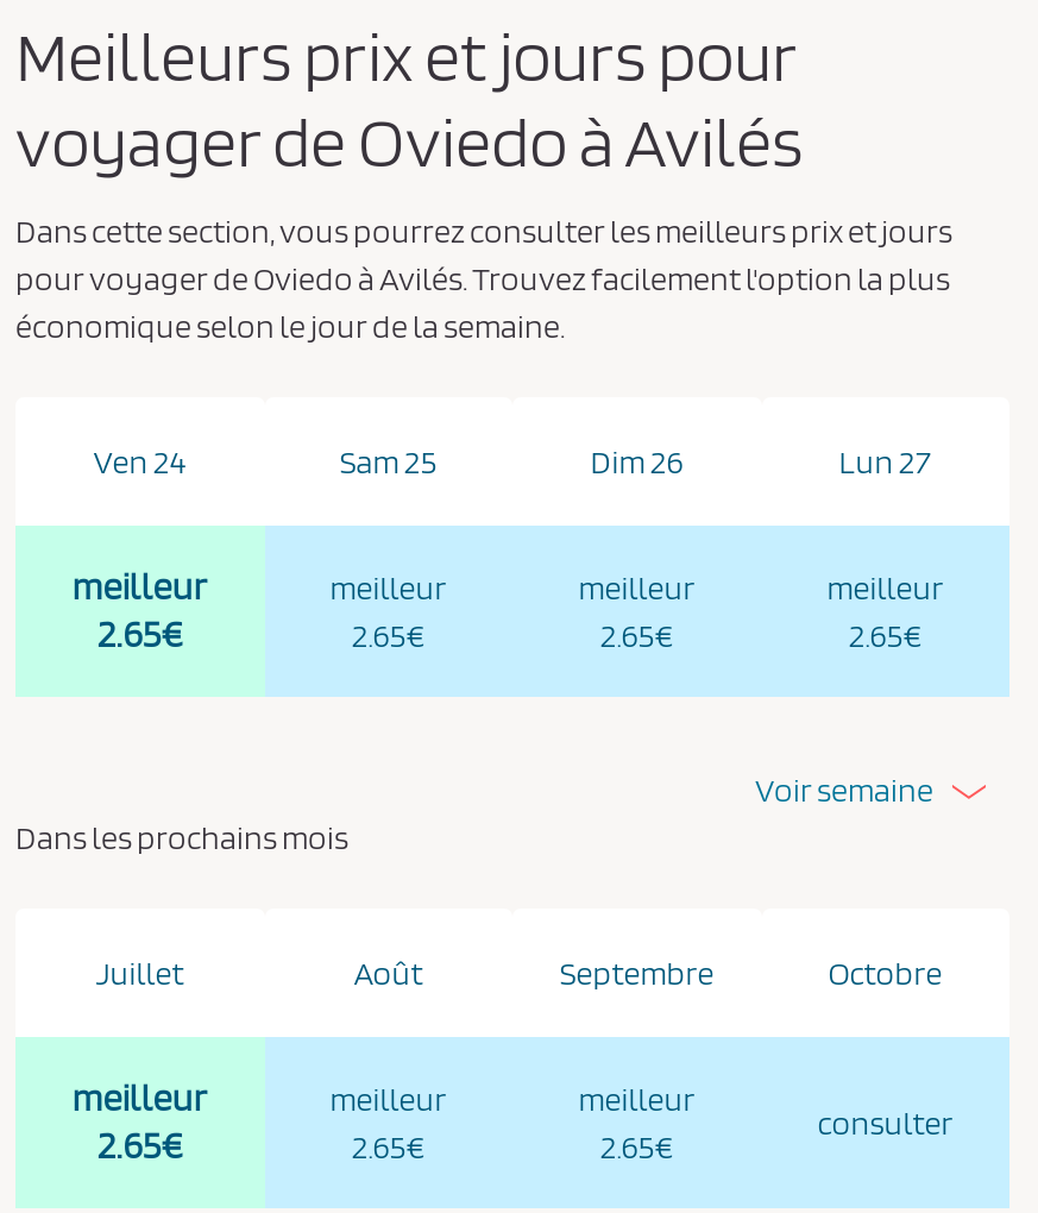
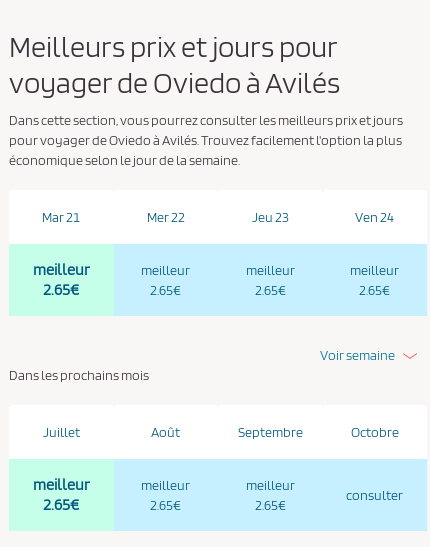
[93,442,186,480] Ven 24 -> [42,209,80,225] Mar 21
[339,442,437,480] Sam 25 -> [147,209,185,225] Mer 22
[590,442,683,480] Dim 26 -> [252,209,289,225] Jeu 23
[839,442,931,480] Lun 27 -> [355,209,394,225] Ven 24

